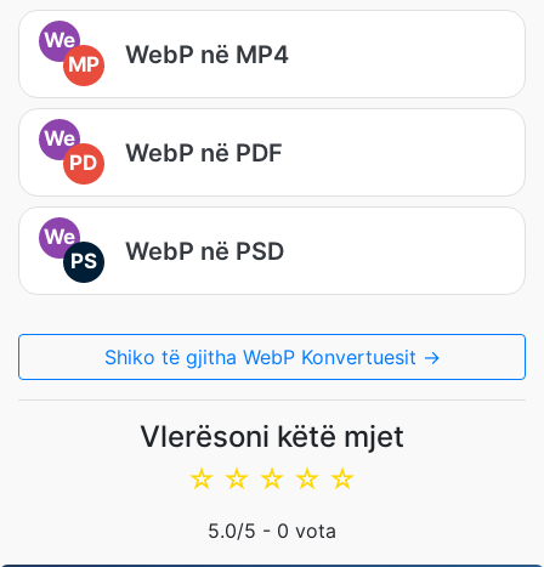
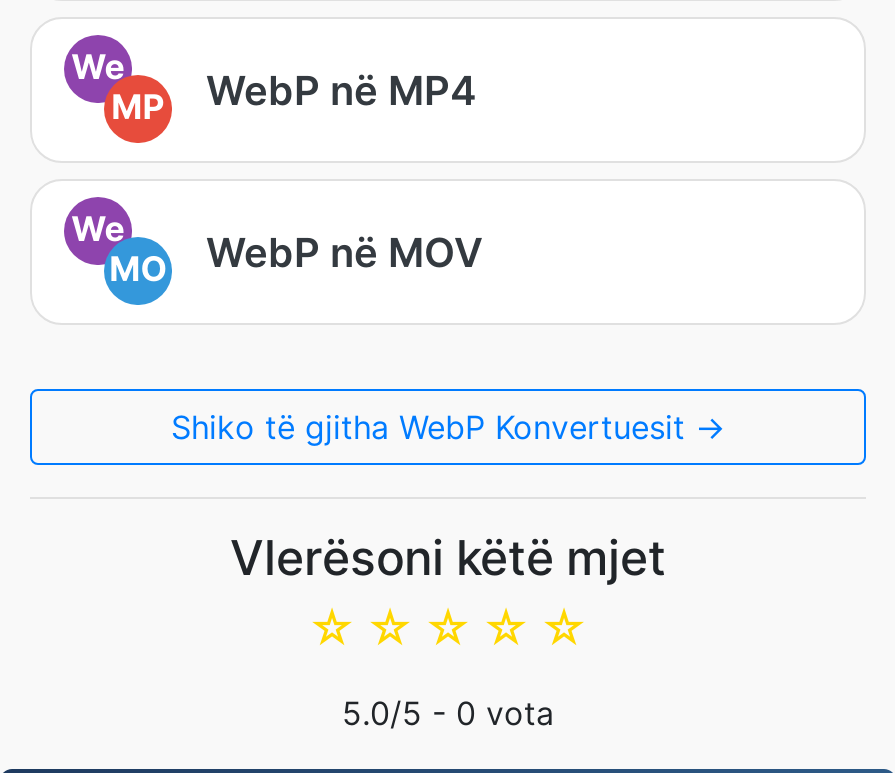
[43,138,284,273] PD | WebP në PDF | We | PS | WebP në PSD -> [110,228,482,289] MO | WebP në MOV

